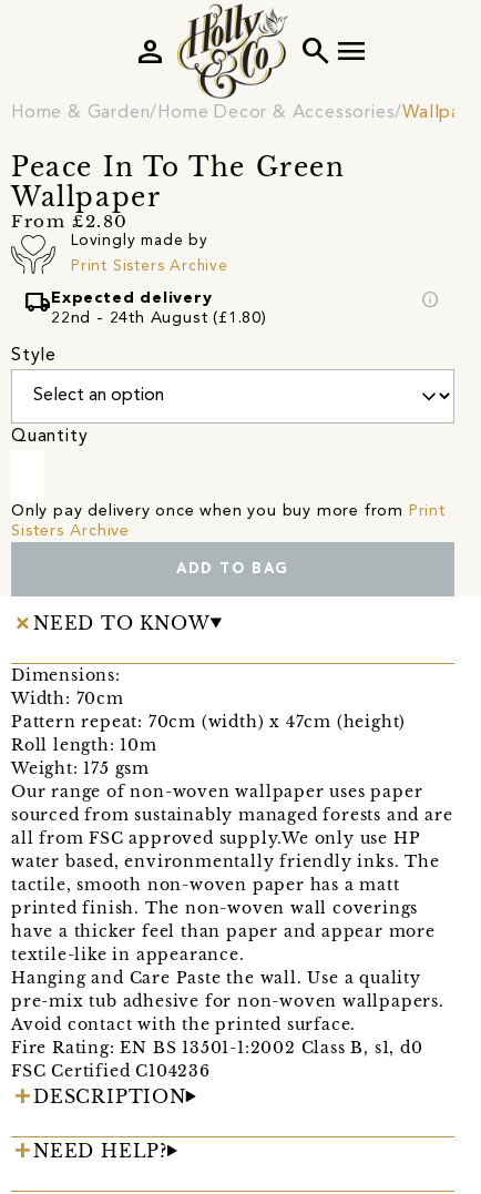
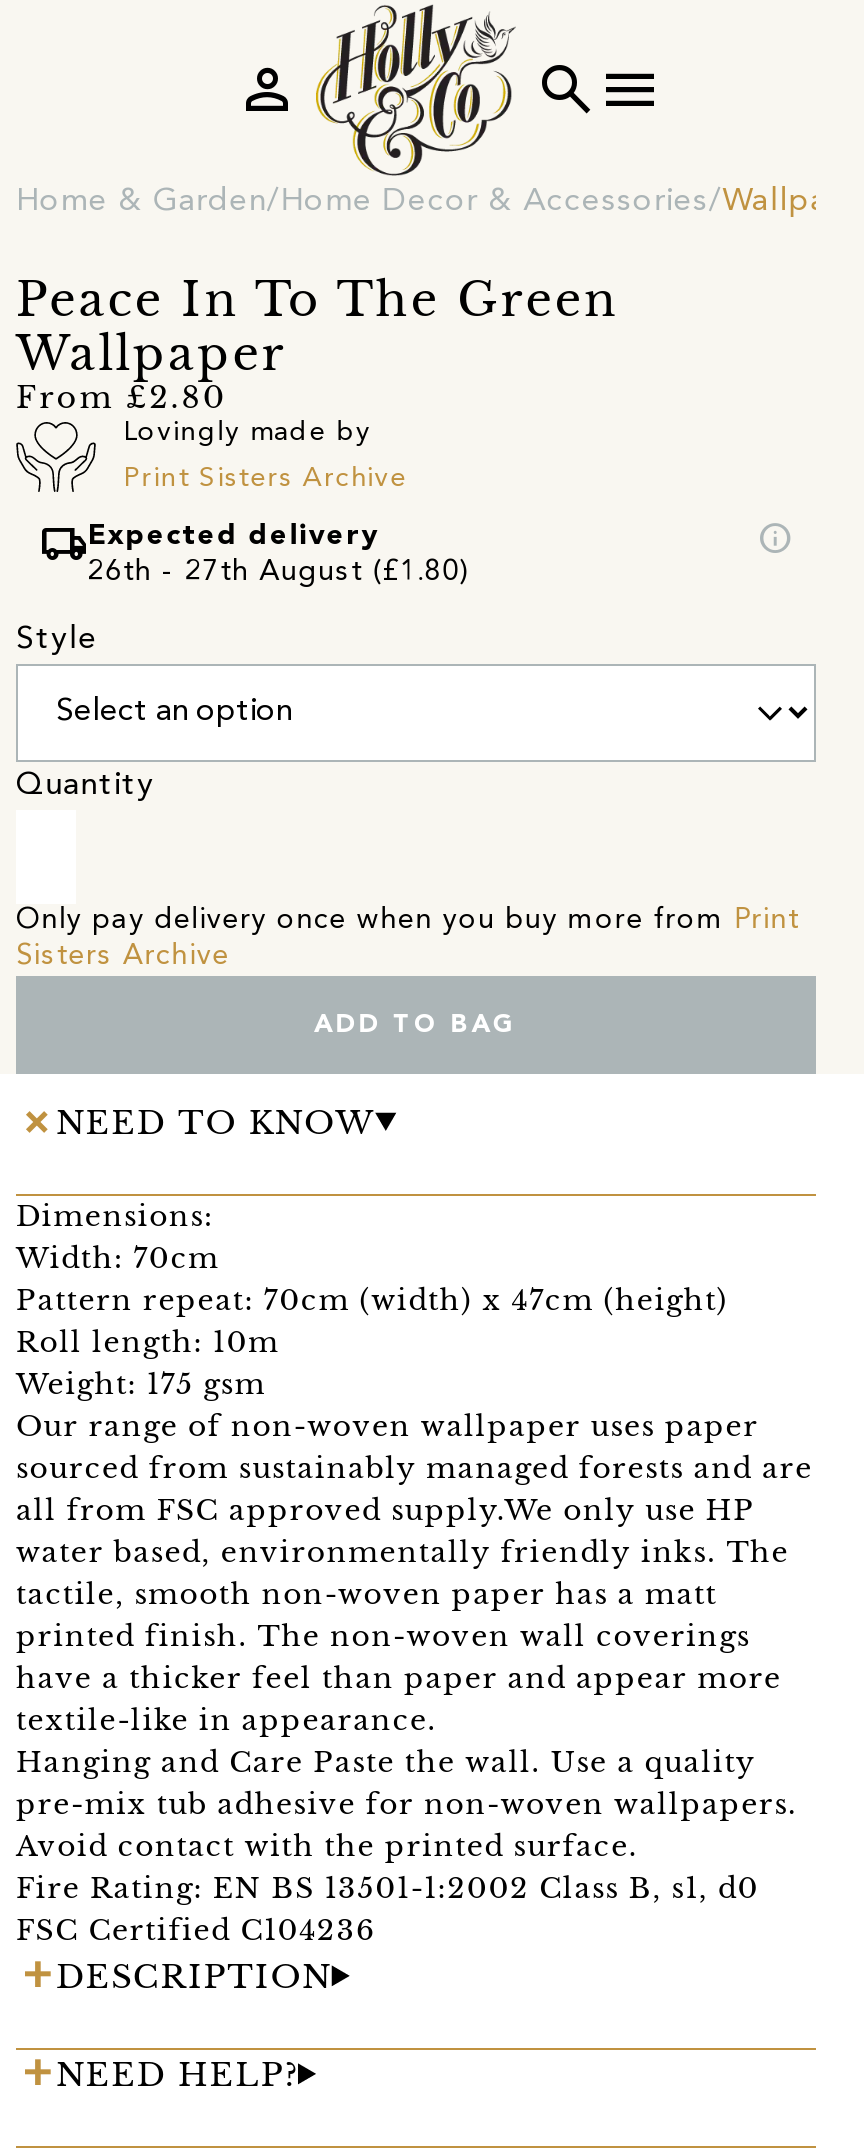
[51,310,267,327] 22nd - 24th August (£1.80) -> [88,558,470,588] 26th - 27th August (£1.80)

